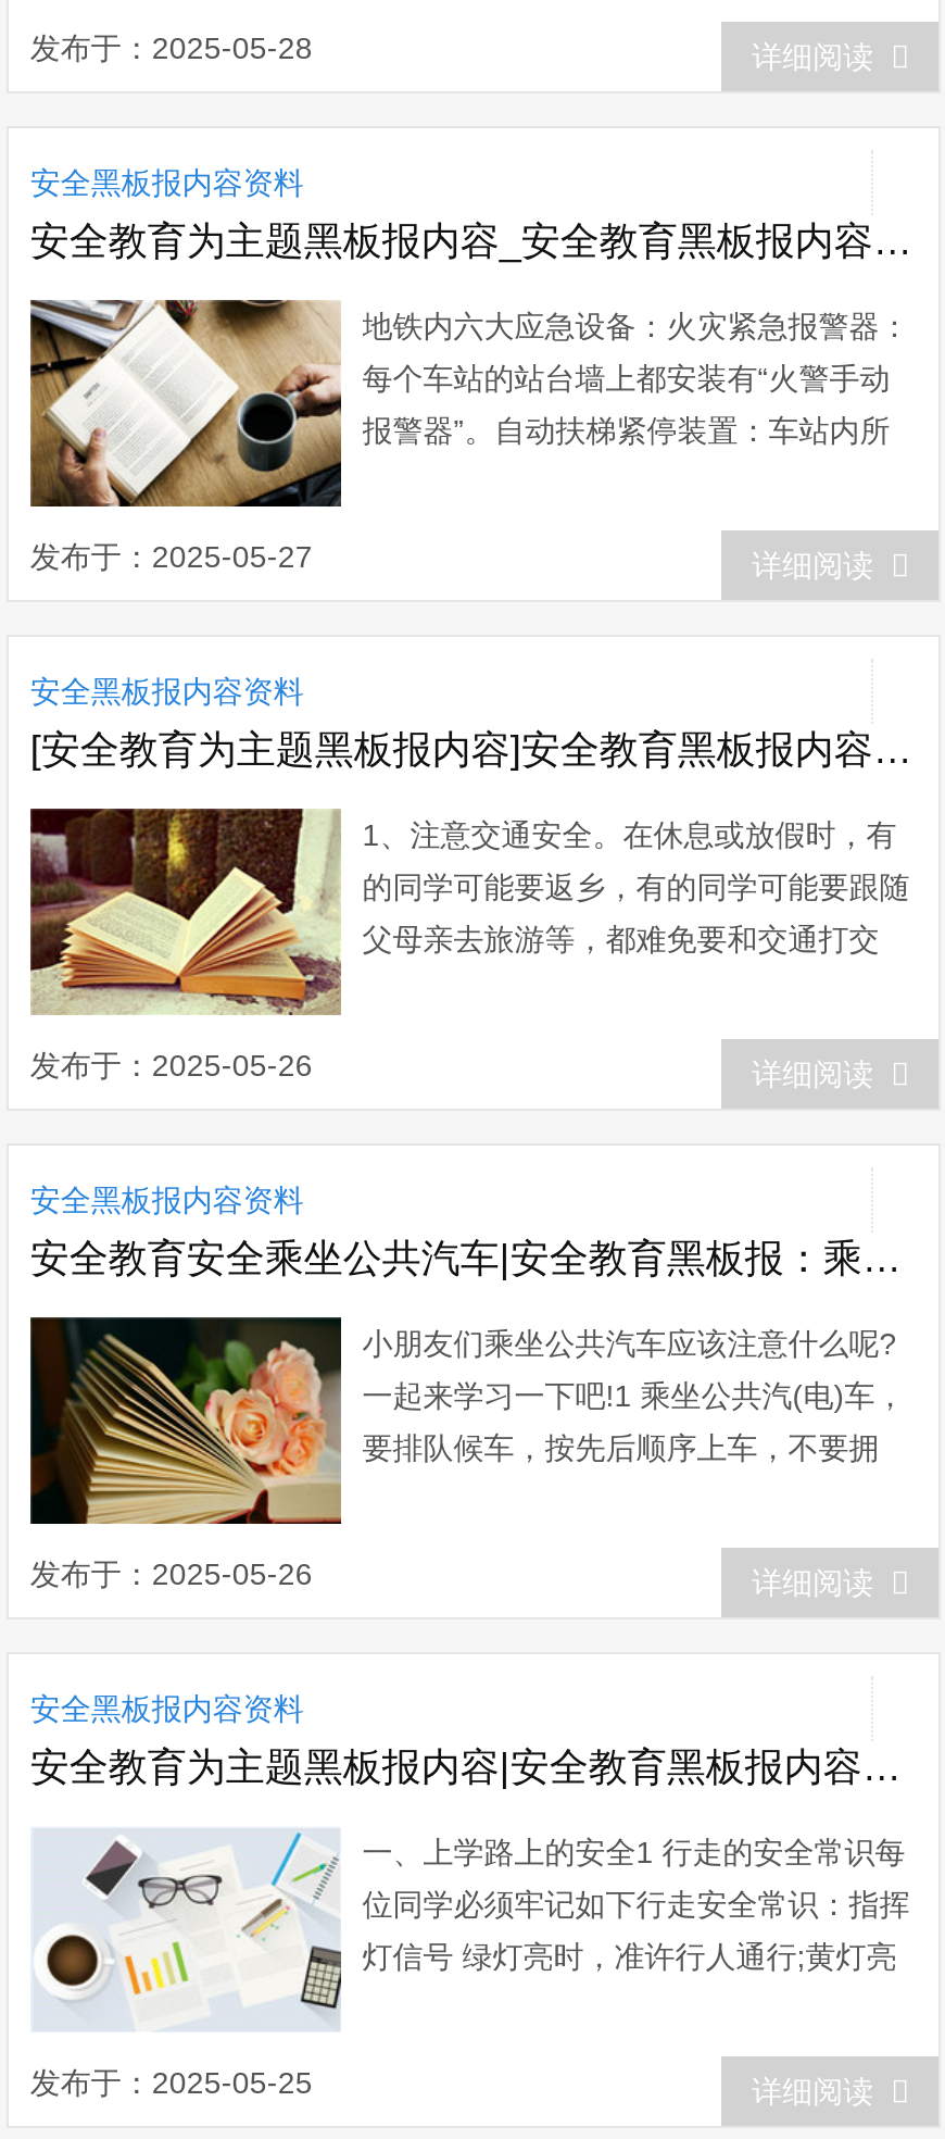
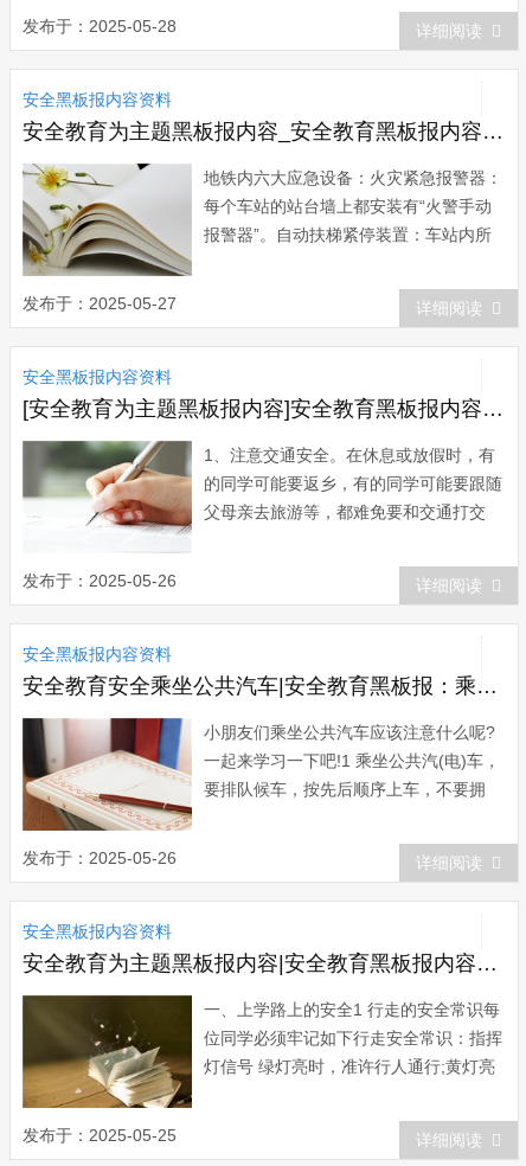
[28,298,343,509] [image] -> [23,164,192,277] [image]
[28,806,343,1015] [image] -> [23,440,193,553] [image]
[28,1315,343,1526] [image] -> [21,717,192,832] [image]
[30,1826,343,2032] [image] -> [21,994,193,1109] [image]

